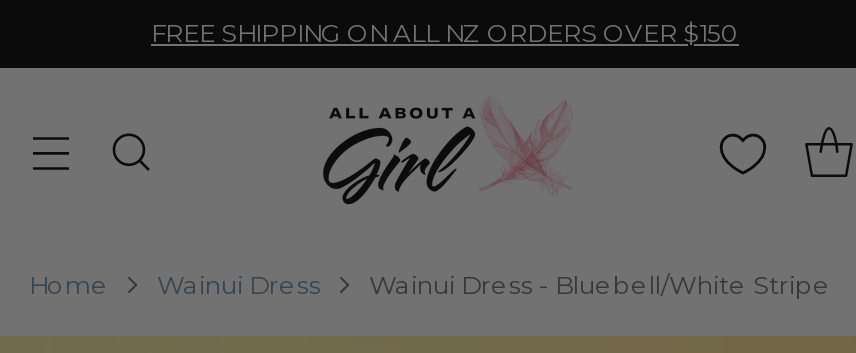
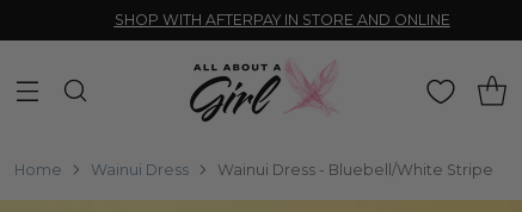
[151,18,739,48] FREE SHIPPING ON ALL NZ ORDERS OVER $150 -> [114,11,450,29] SHOP WITH AFTERPAY IN STORE AND ONLINE

